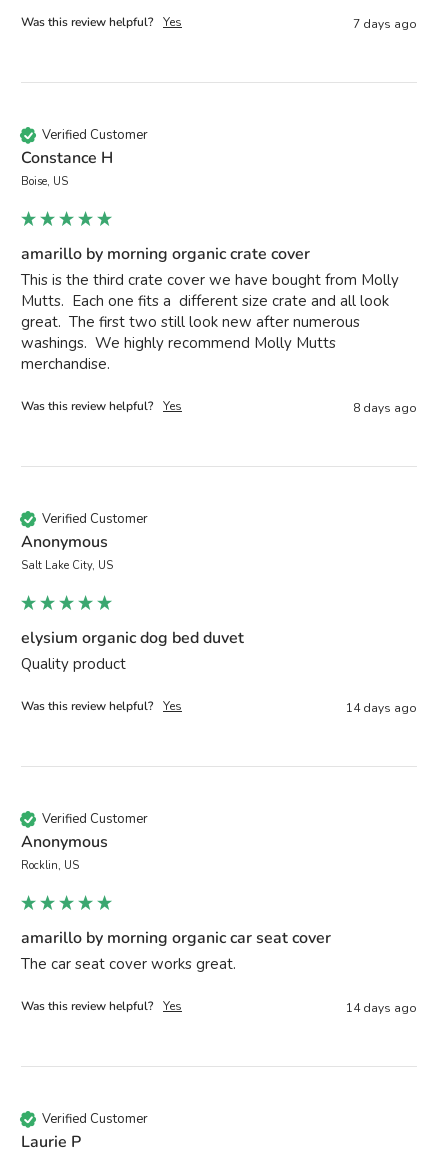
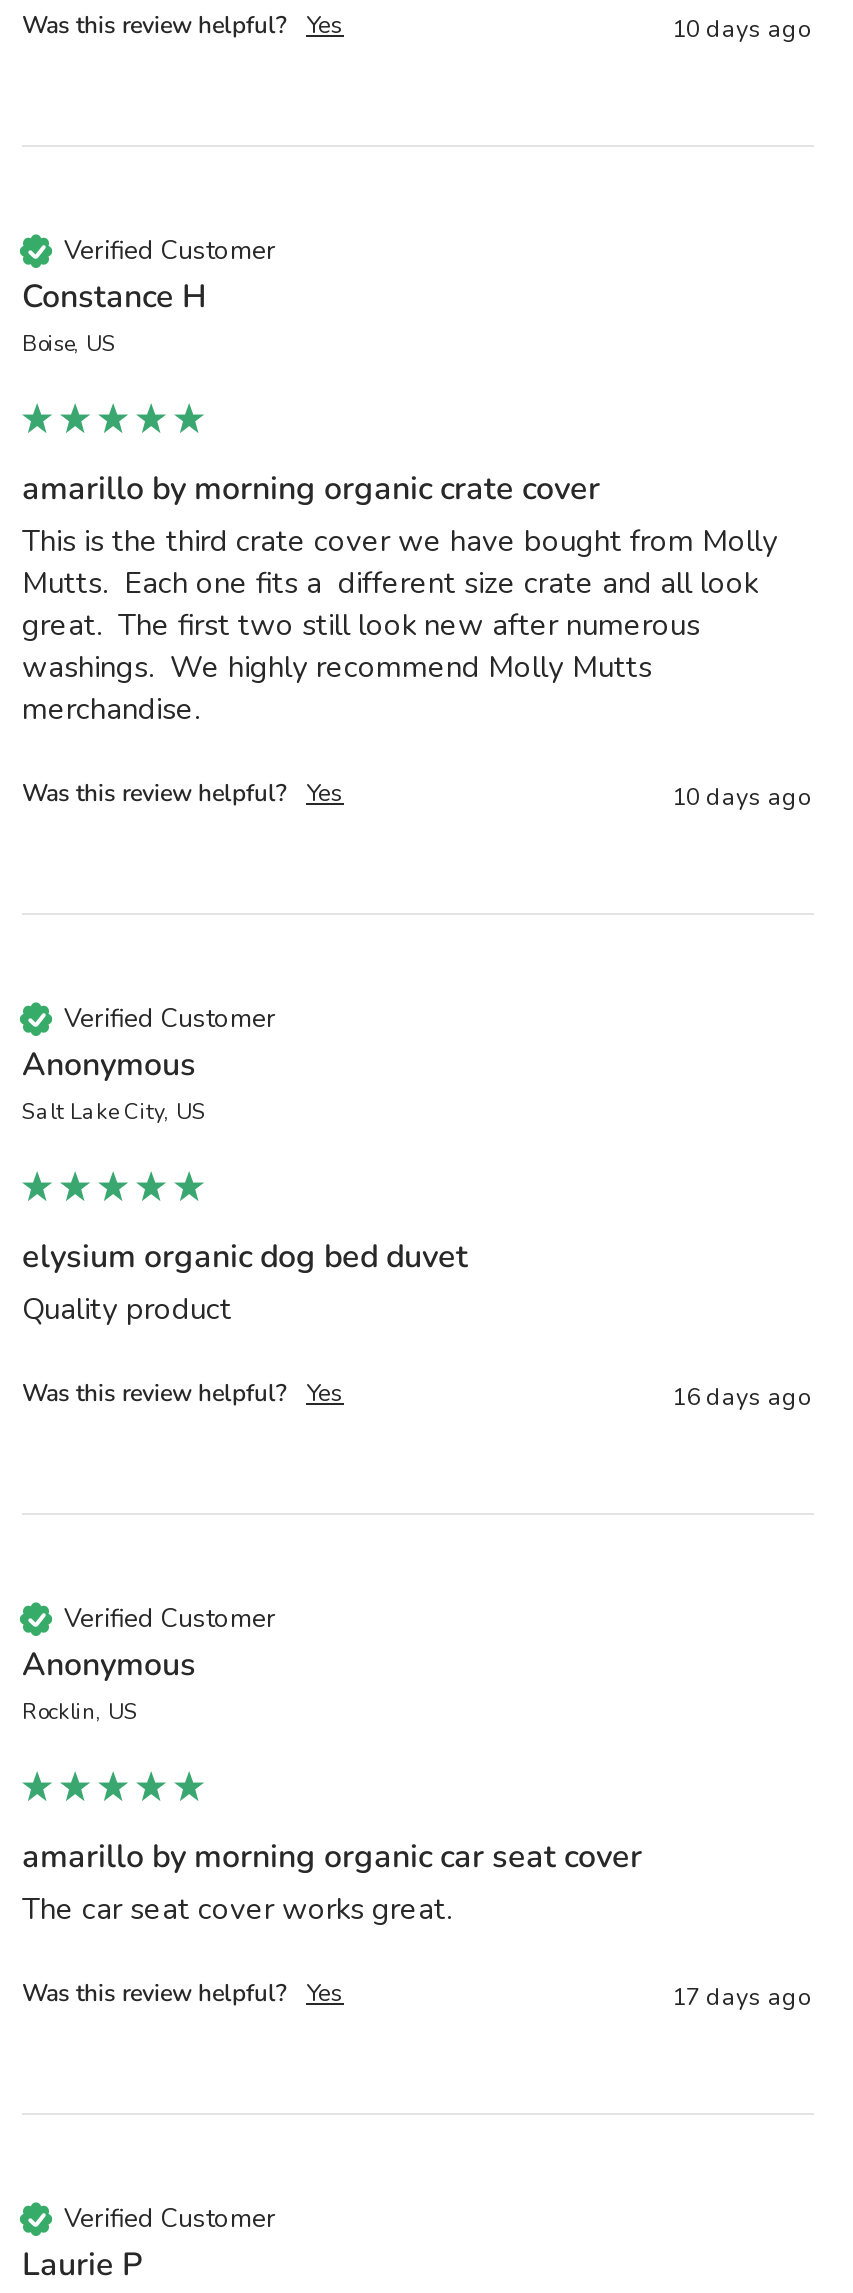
[353,16,417,32] 7 days ago -> [672,13,814,45] 10 days ago
[353,400,417,416] 8 days ago -> [672,781,814,813] 10 days ago
[346,700,417,716] 14 days ago -> [672,1381,814,1413] 16 days ago
[346,1000,417,1016] 14 days ago -> [672,1981,814,2013] 17 days ago

